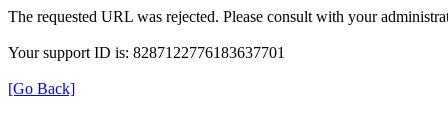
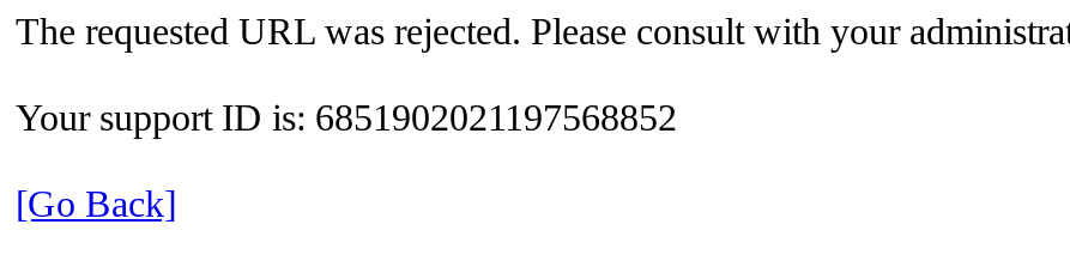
[8,44,285,61] Your support ID is: 8287122776183637701 -> [16,97,677,138] Your support ID is: 6851902021197568852

